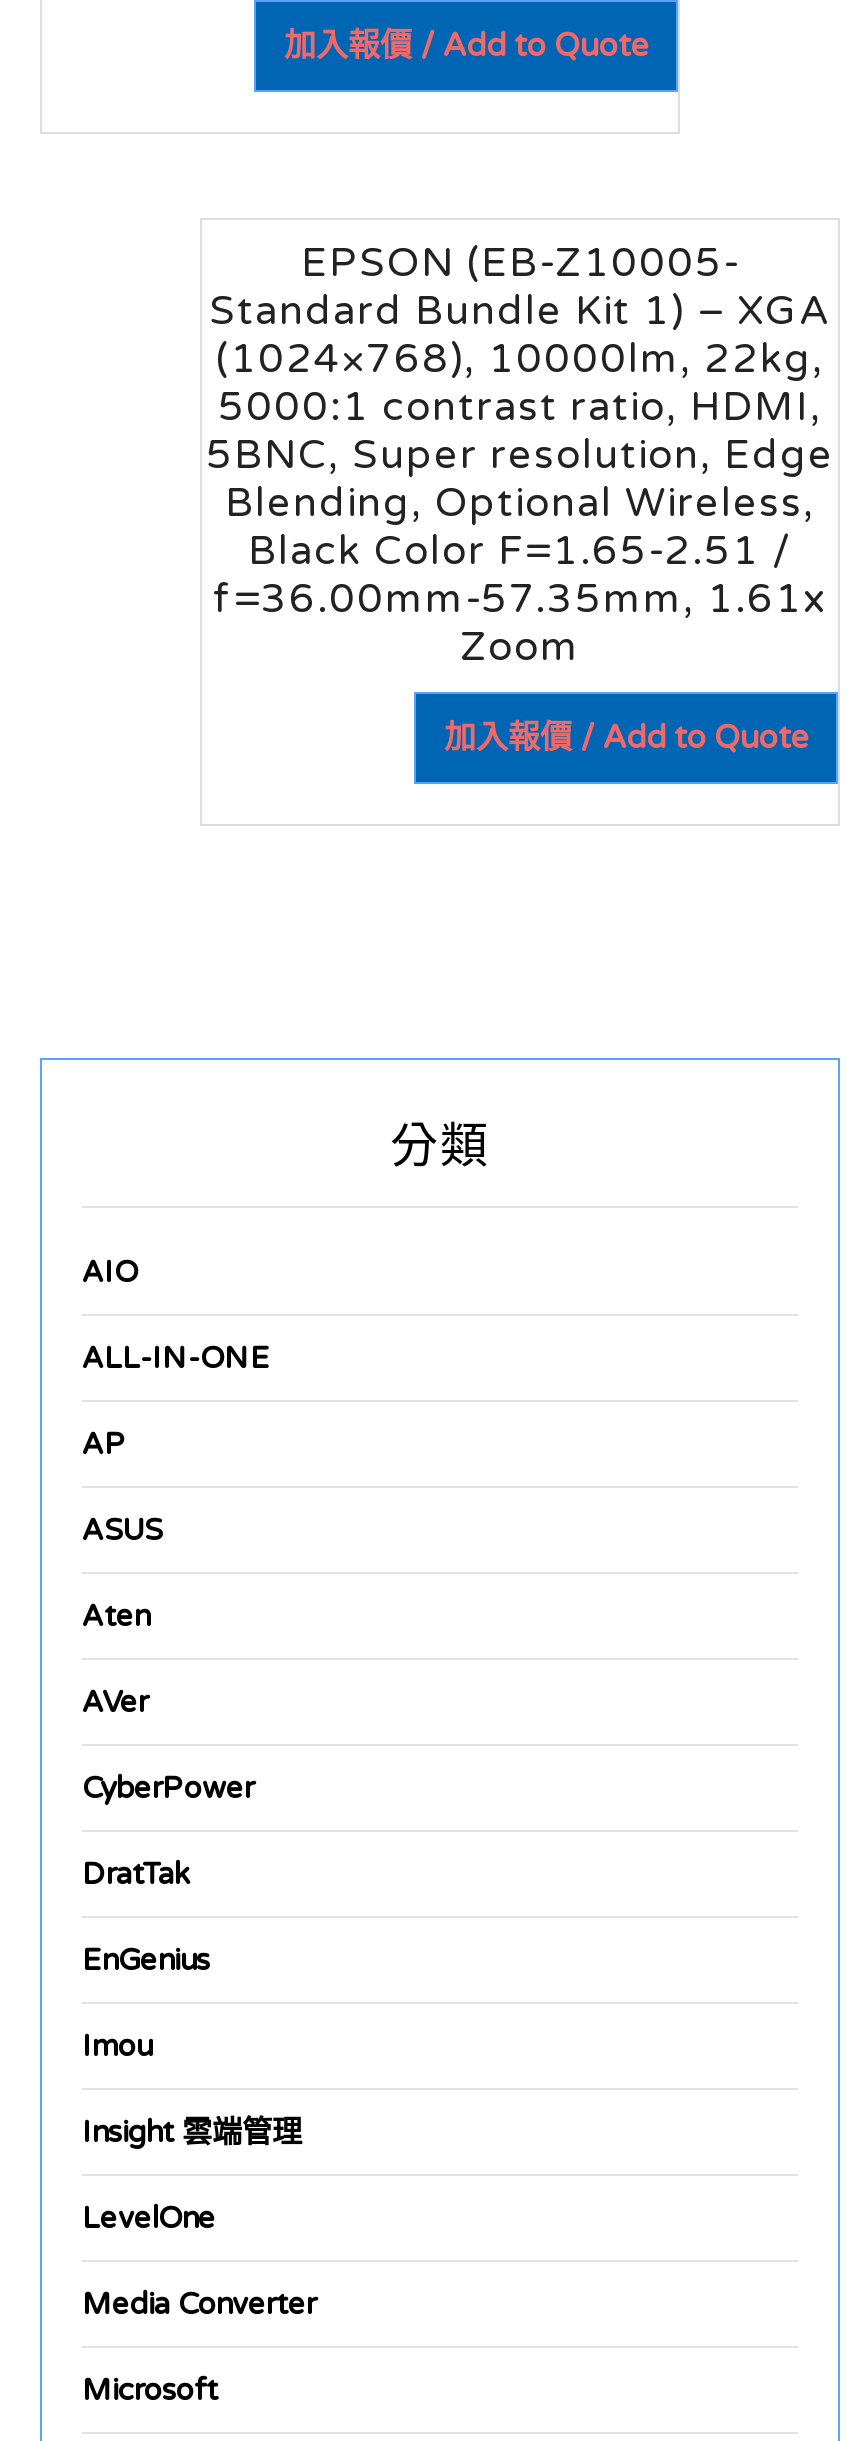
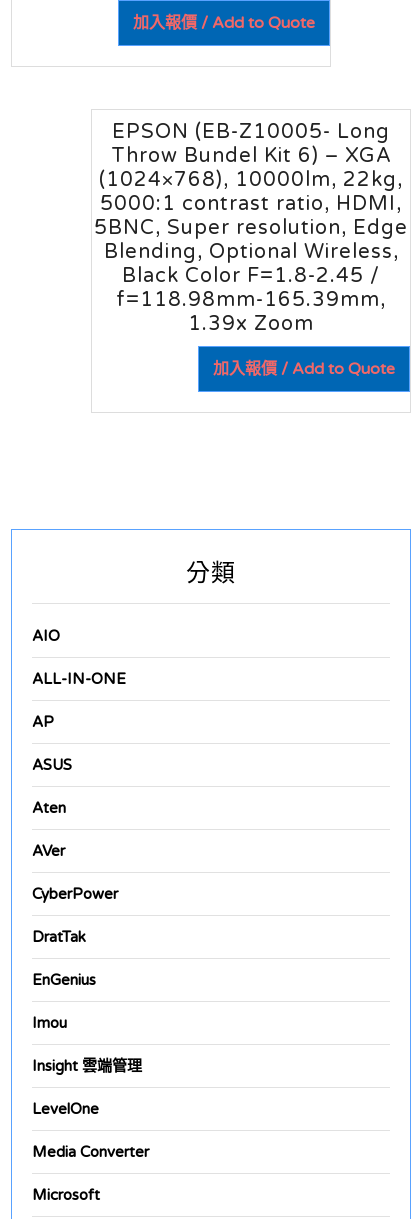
[209,241,831,337] EPSON (EB-Z10005- | Standard Bundle Kit 1) – XGA -> [110,120,391,168] EPSON (EB-Z10005- Long | Throw Bundel Kit 6) – XGA
[213,529,827,673] Black Color F=1.65-2.51 / | f=36.00mm-57.35mm, 1.61x | Zoom -> [116,264,386,336] Black Color F=1.8-2.45 / | f=118.98mm-165.39mm, | 1.39x Zoom

